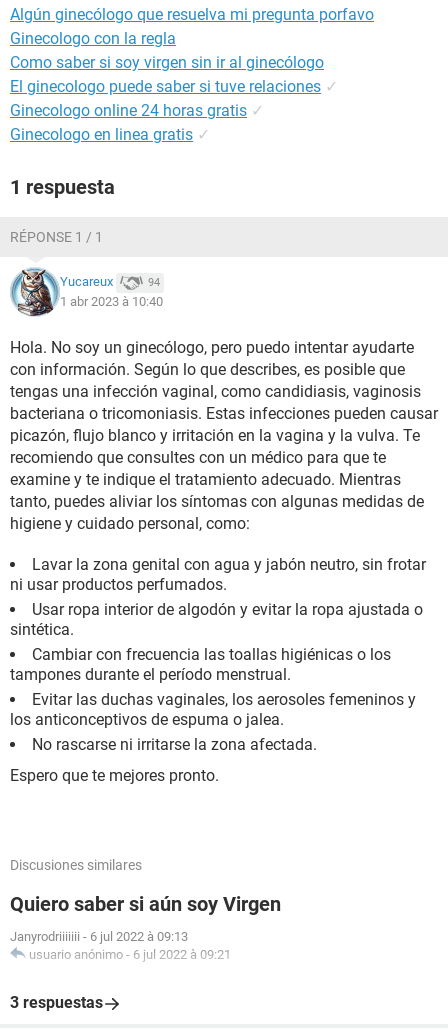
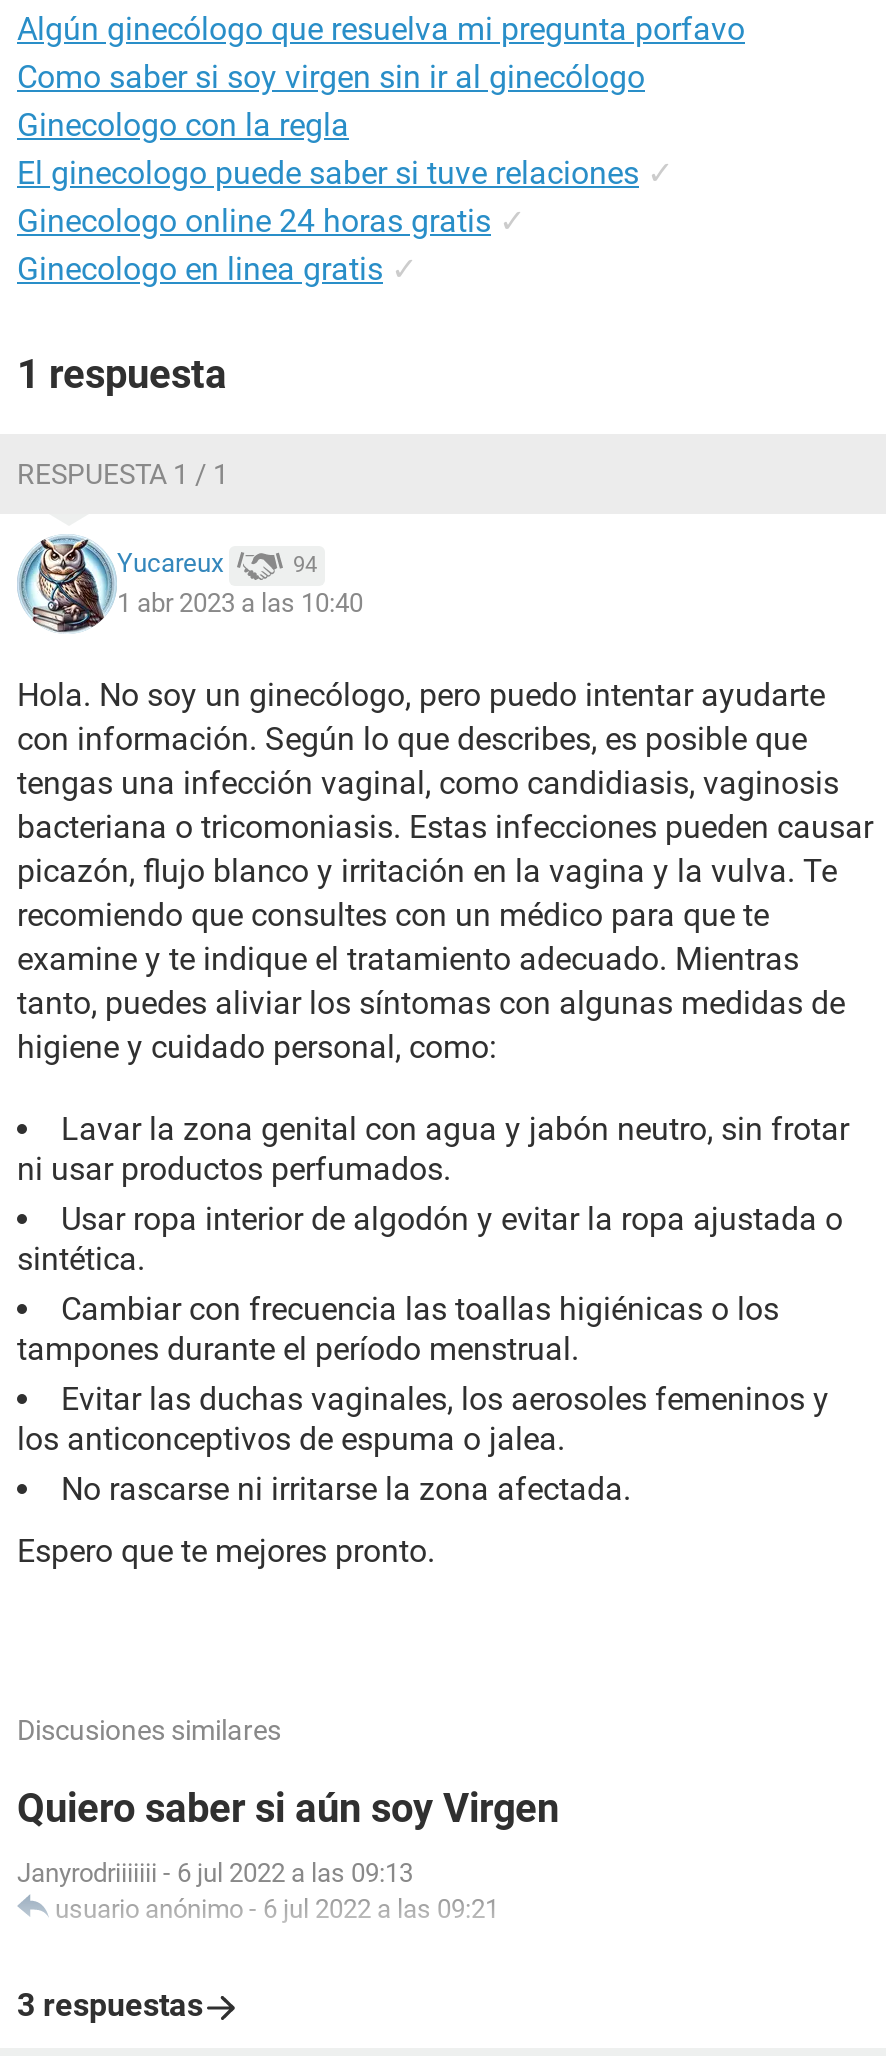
moved [10,29,176,48] -> [17,106,349,144]: Ginecologo con la regla
moved [10,53,324,72] -> [17,58,645,96]: Como saber si soy virgen sin ir al ginecólogo
[10,229,103,245] RÉPONSE 1 / 1 -> [17,458,229,490] RESPUESTA 1 / 1
[60,294,163,309] 1 abr 2023 à 10:40 -> [117,588,363,618] 1 abr 2023 a las 10:40
[10,929,231,962] Janyrodriiiiiii - 6 jul 2022 à 09:13 | usuario anónimo - 6 jul 2022 à 09:21 -> [17,1858,499,1924] Janyrodriiiiiii - 6 jul 2022 a las 09:13 | usuario anónimo - 6 jul 2022 a las 09:21

